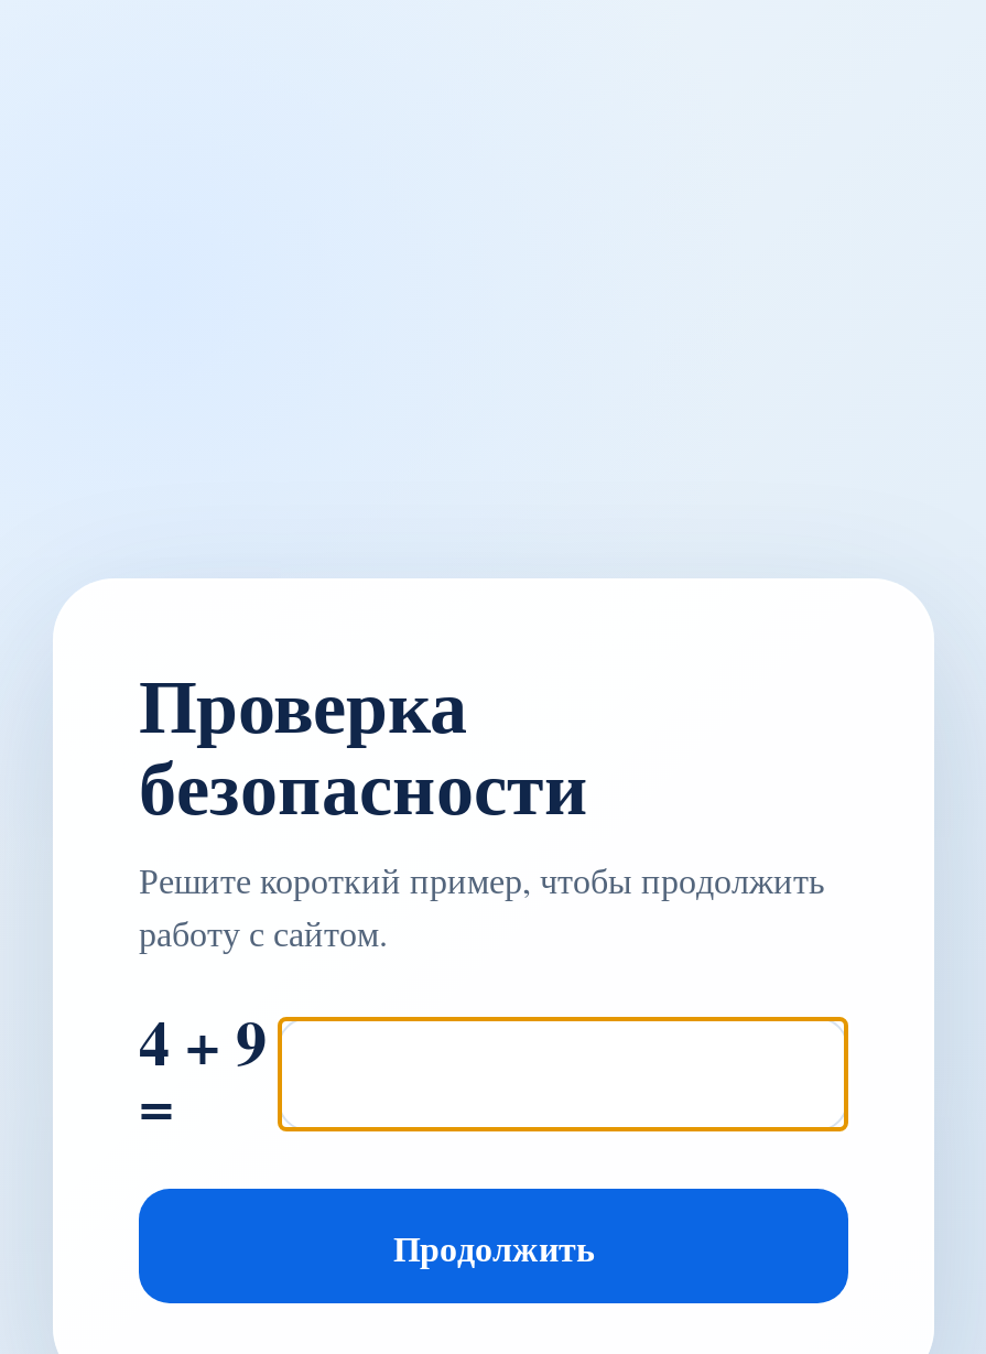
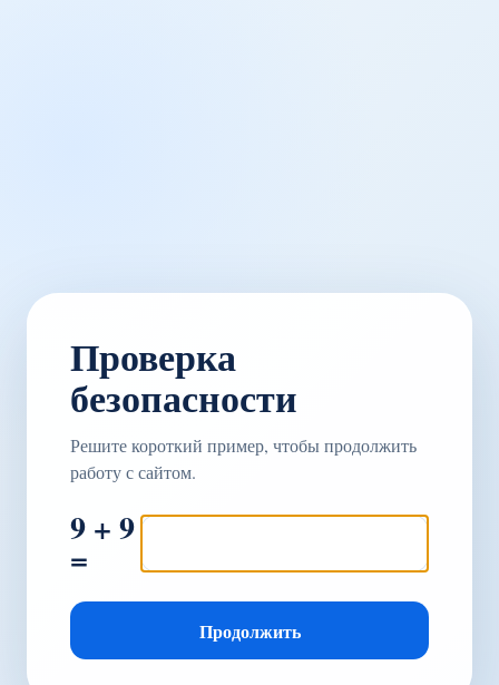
[139,997,267,1087] 4 + 9 -> [70,505,135,550] 9 + 9

